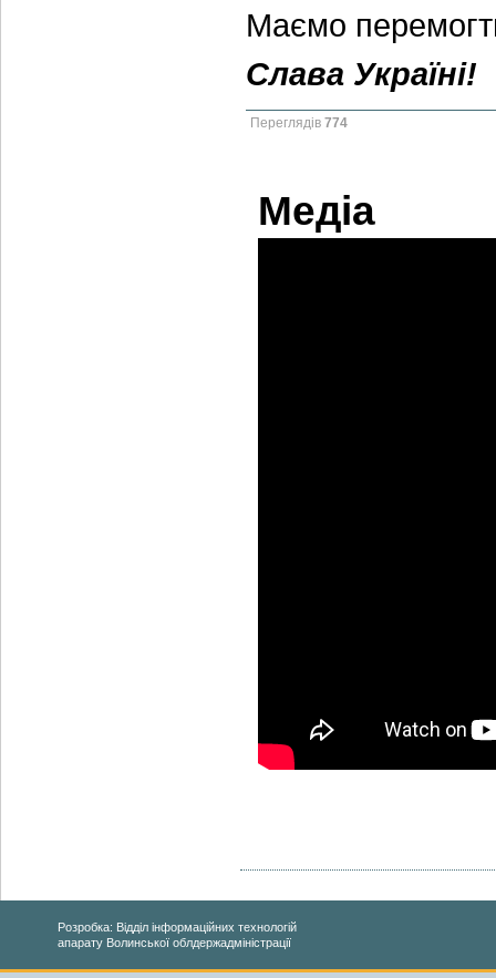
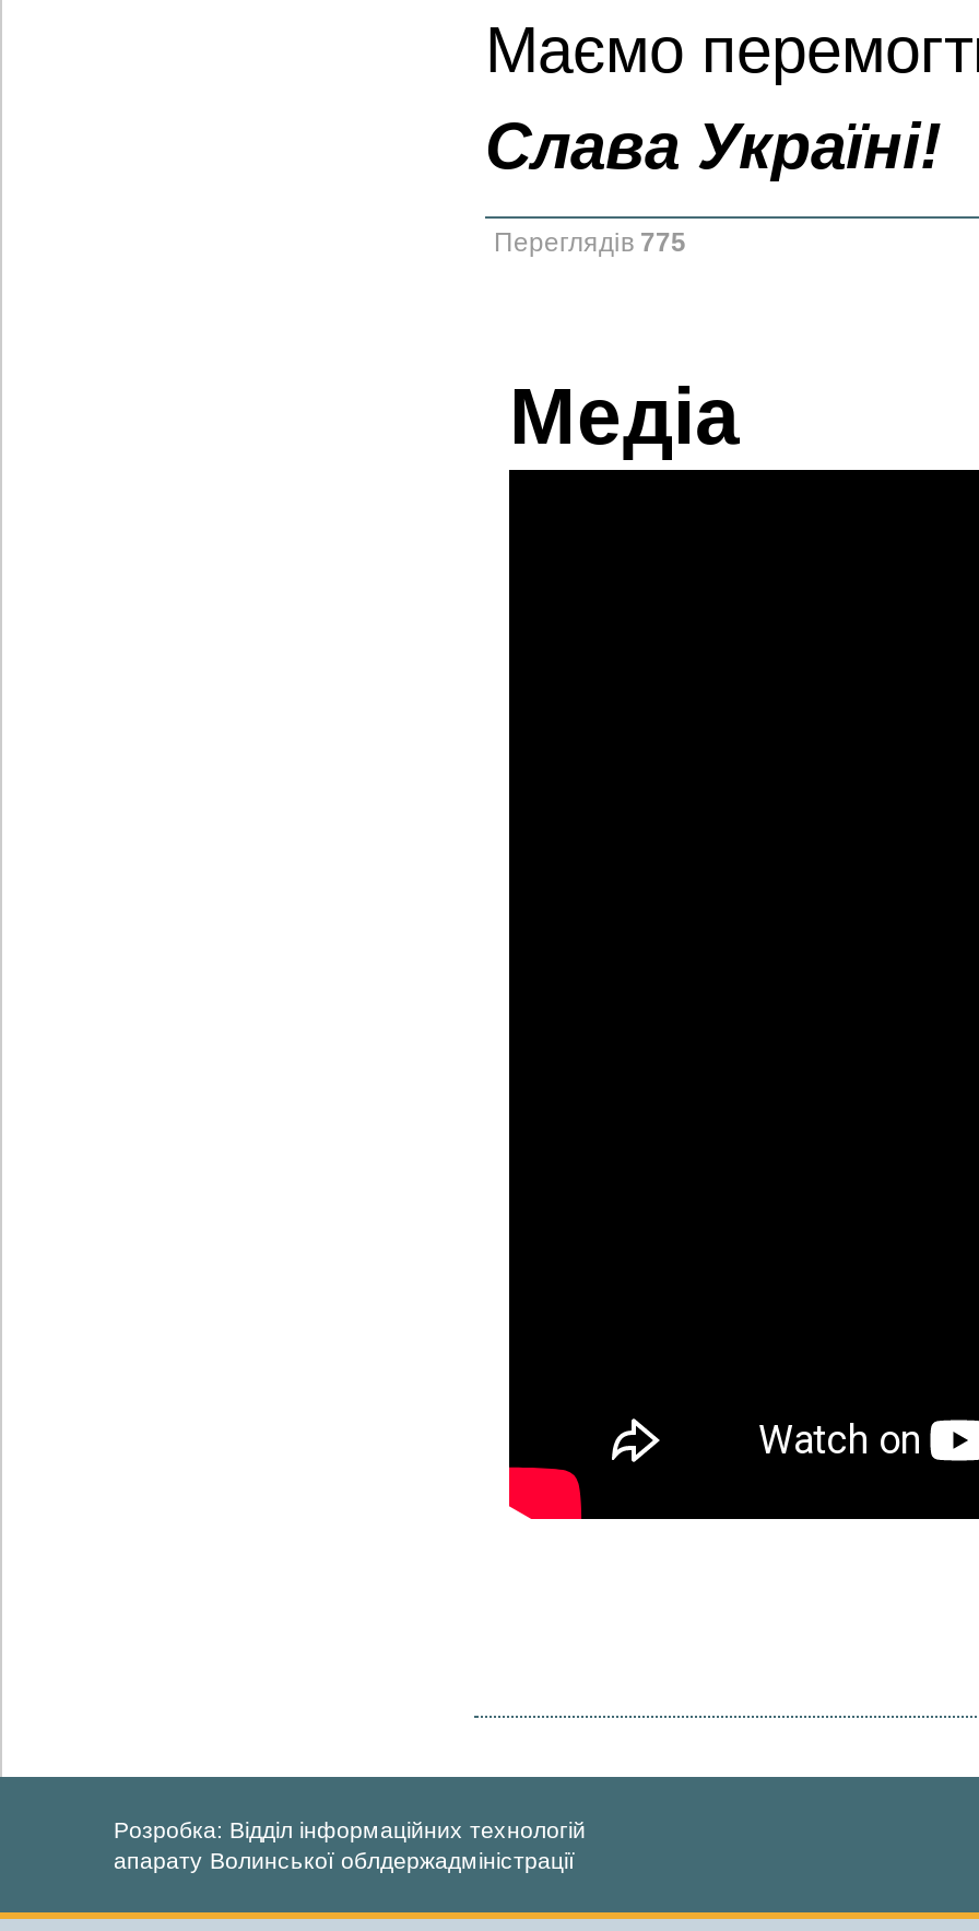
[250,115,348,131] Переглядів 774 -> [494,227,686,258] Переглядів 775

